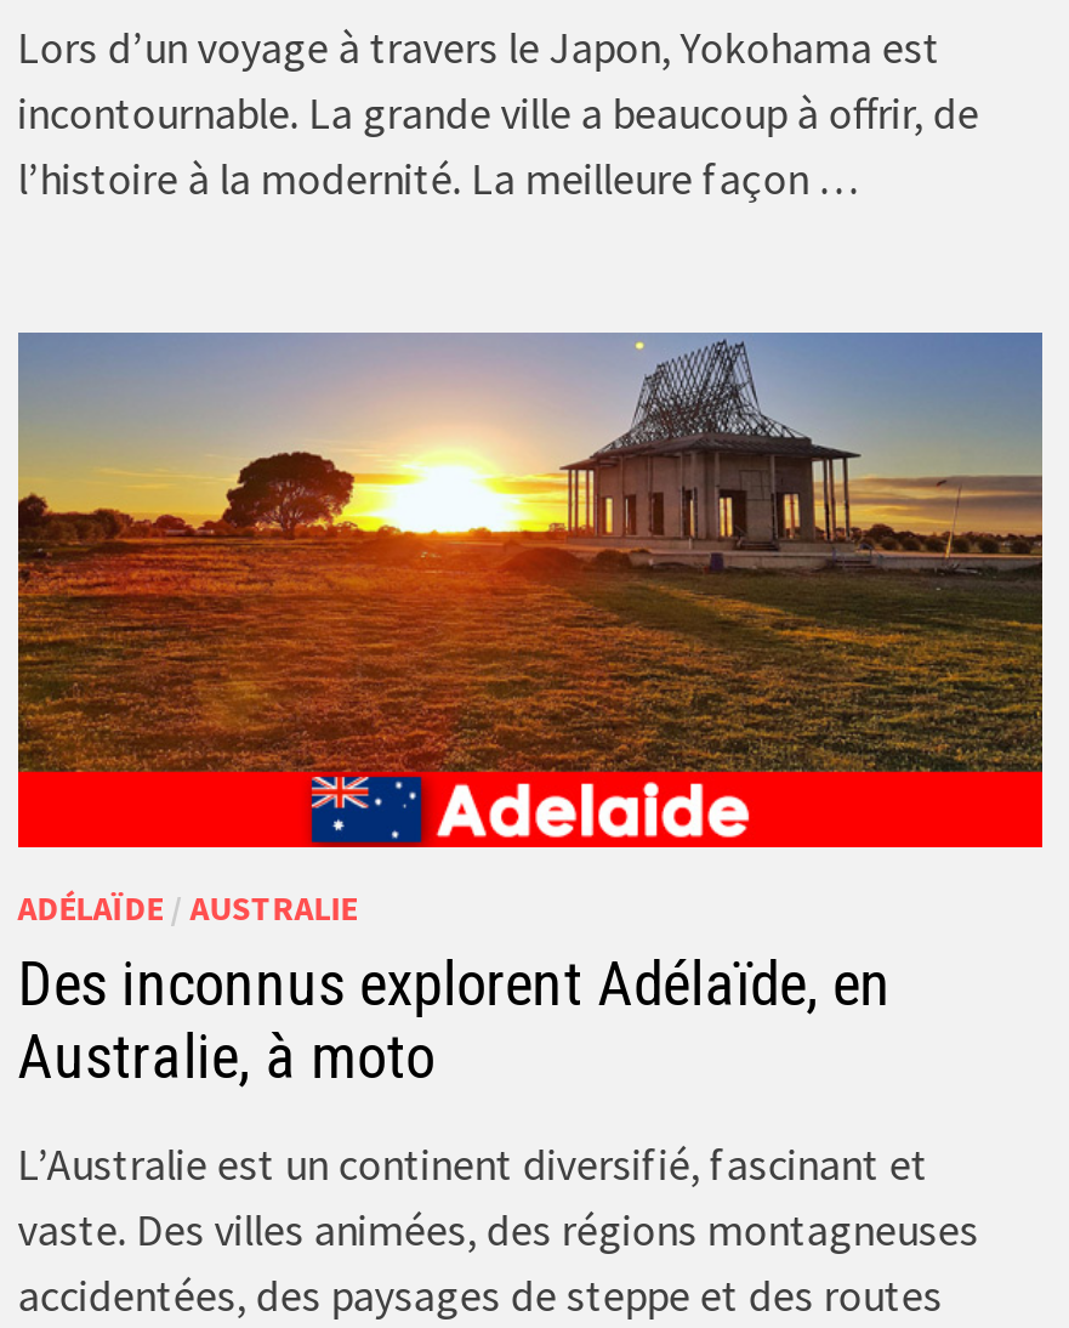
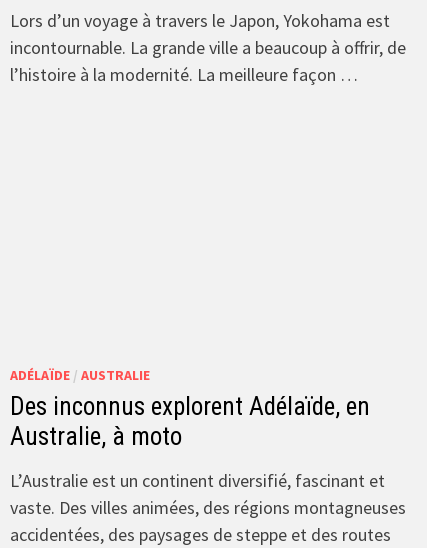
[16,330,1045,850] [image] -> none

